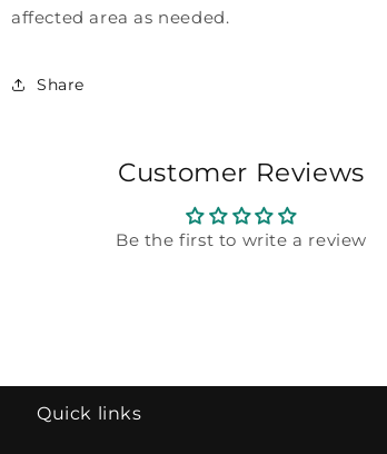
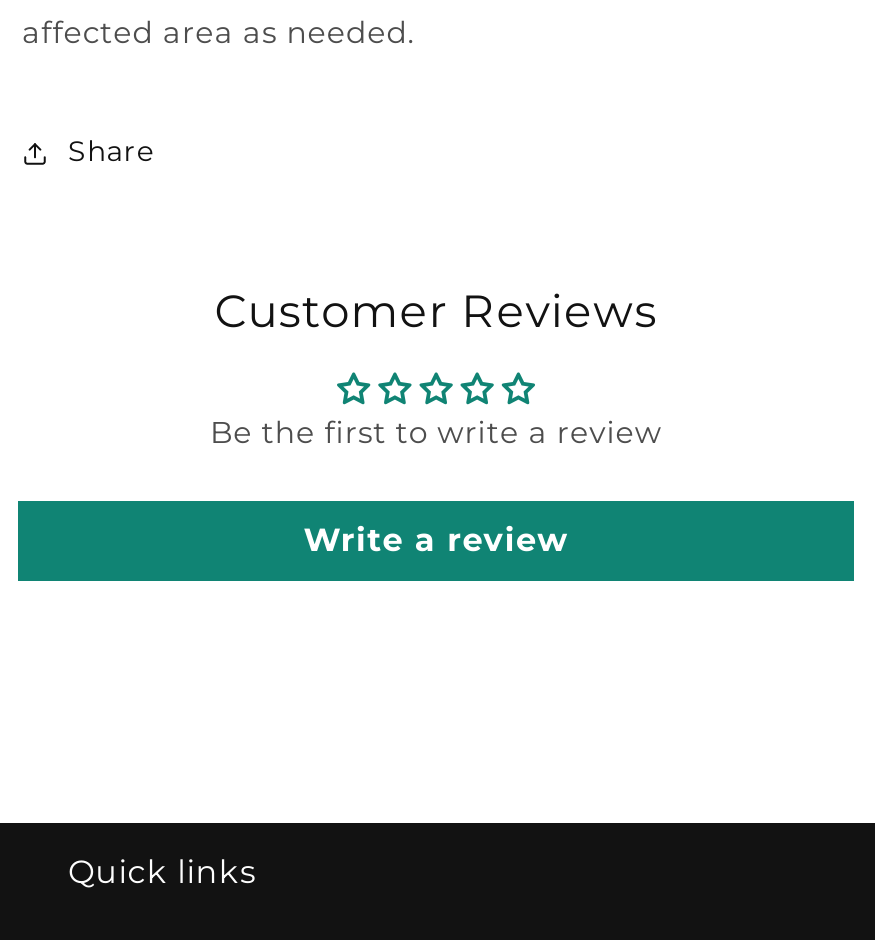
none -> [304,521,568,559] Write a review

